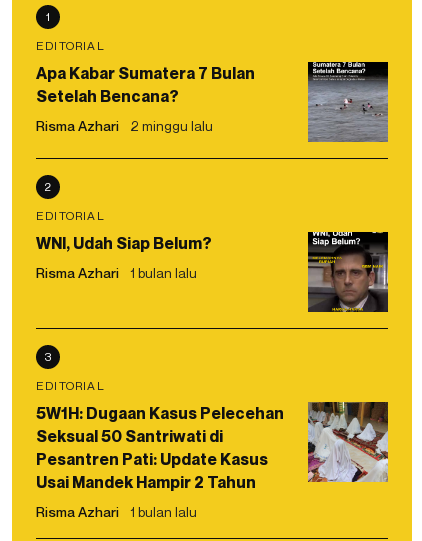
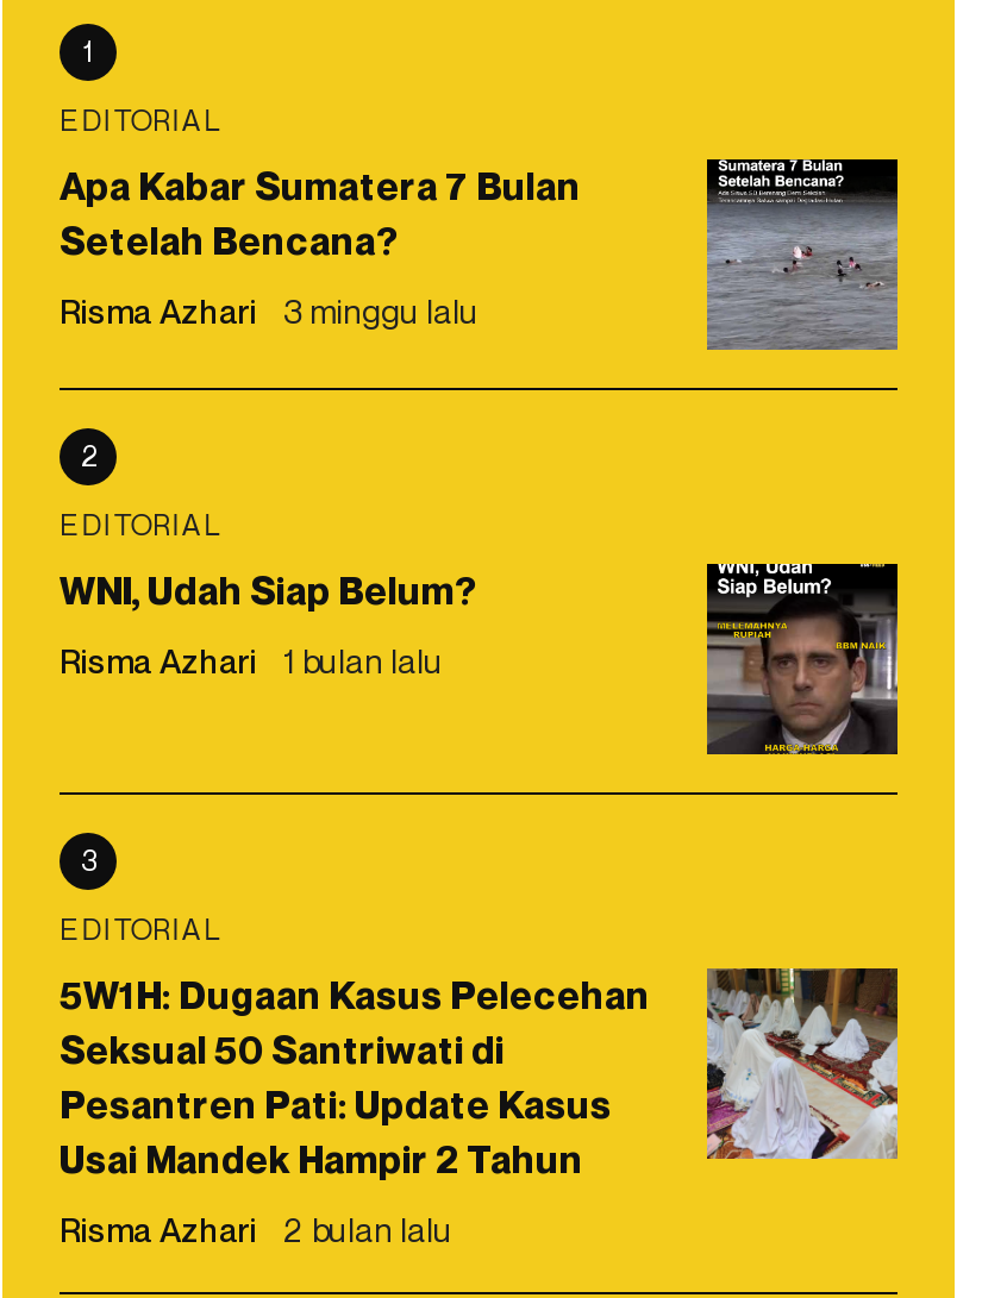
[36,117,213,134] Risma Azhari 2 minggu lalu -> [60,290,479,331] Risma Azhari 3 minggu lalu
[36,503,197,520] Risma Azhari 1 bulan lalu -> [60,1209,452,1249] Risma Azhari 2 bulan lalu

